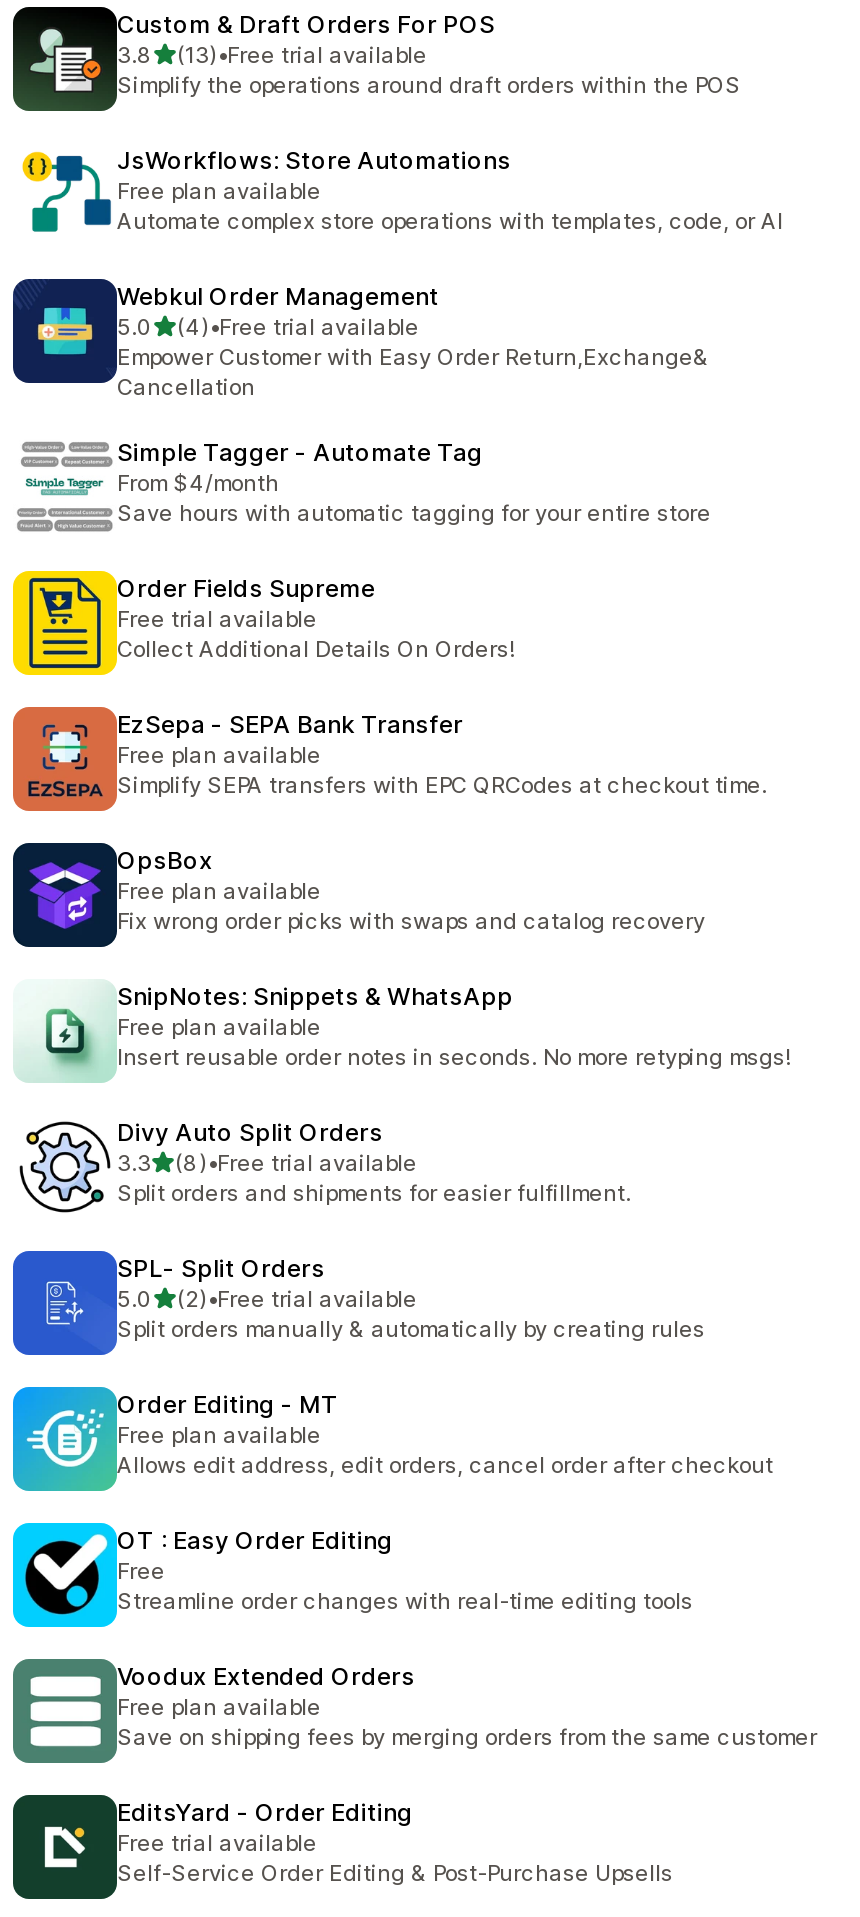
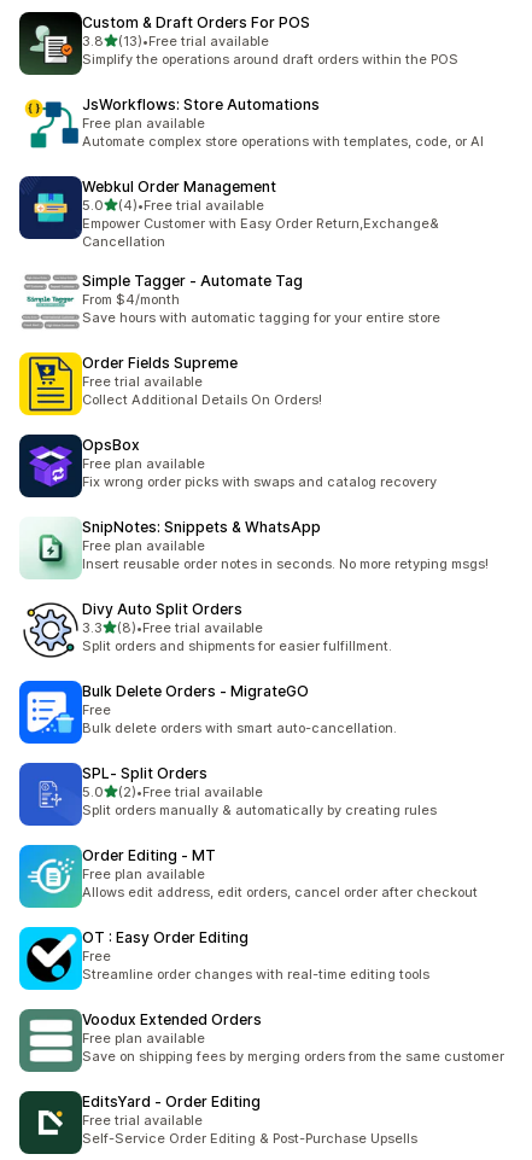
[11,705,767,813] [image] | EzSepa ‑ SEPA Bank Transfer | Free plan available | Simplify SEPA transfers with EPC QRCodes at checkout time. -> none
moved [31,845,791,1207] -> [30,436,489,654]: [image] | OpsBox | Free plan available | ... | Divy Auto Split Orders | Split orders and shipments for easier fulfillment.
none -> [19,681,397,744] [image] | Bulk Delete Orders ‑ MigrateGO | Free | Bulk delete orders with smart auto-cancellation.

